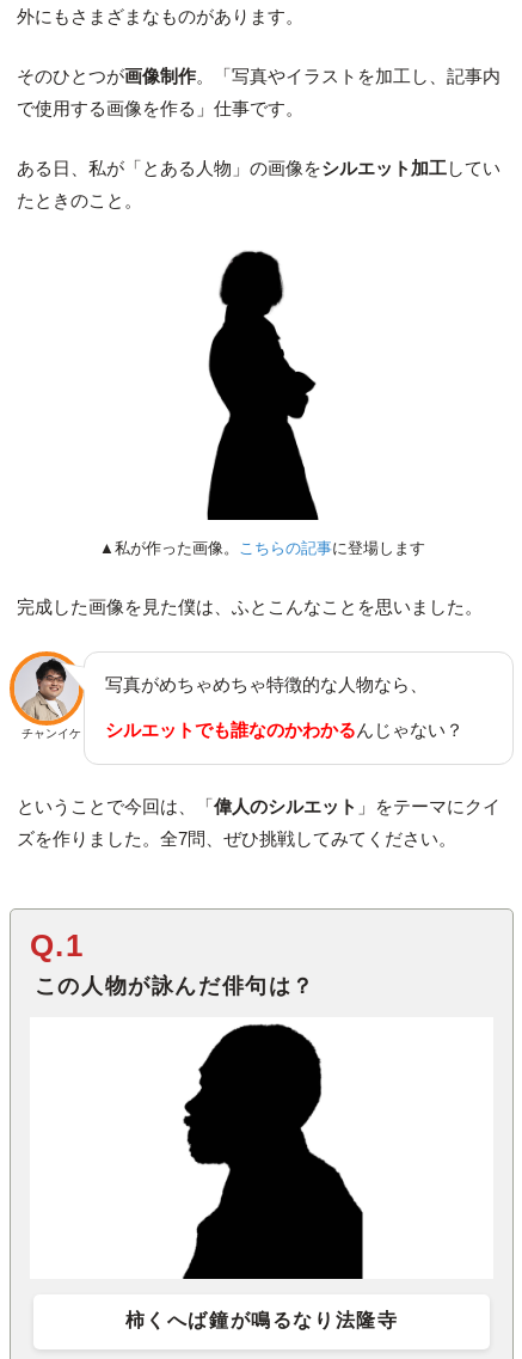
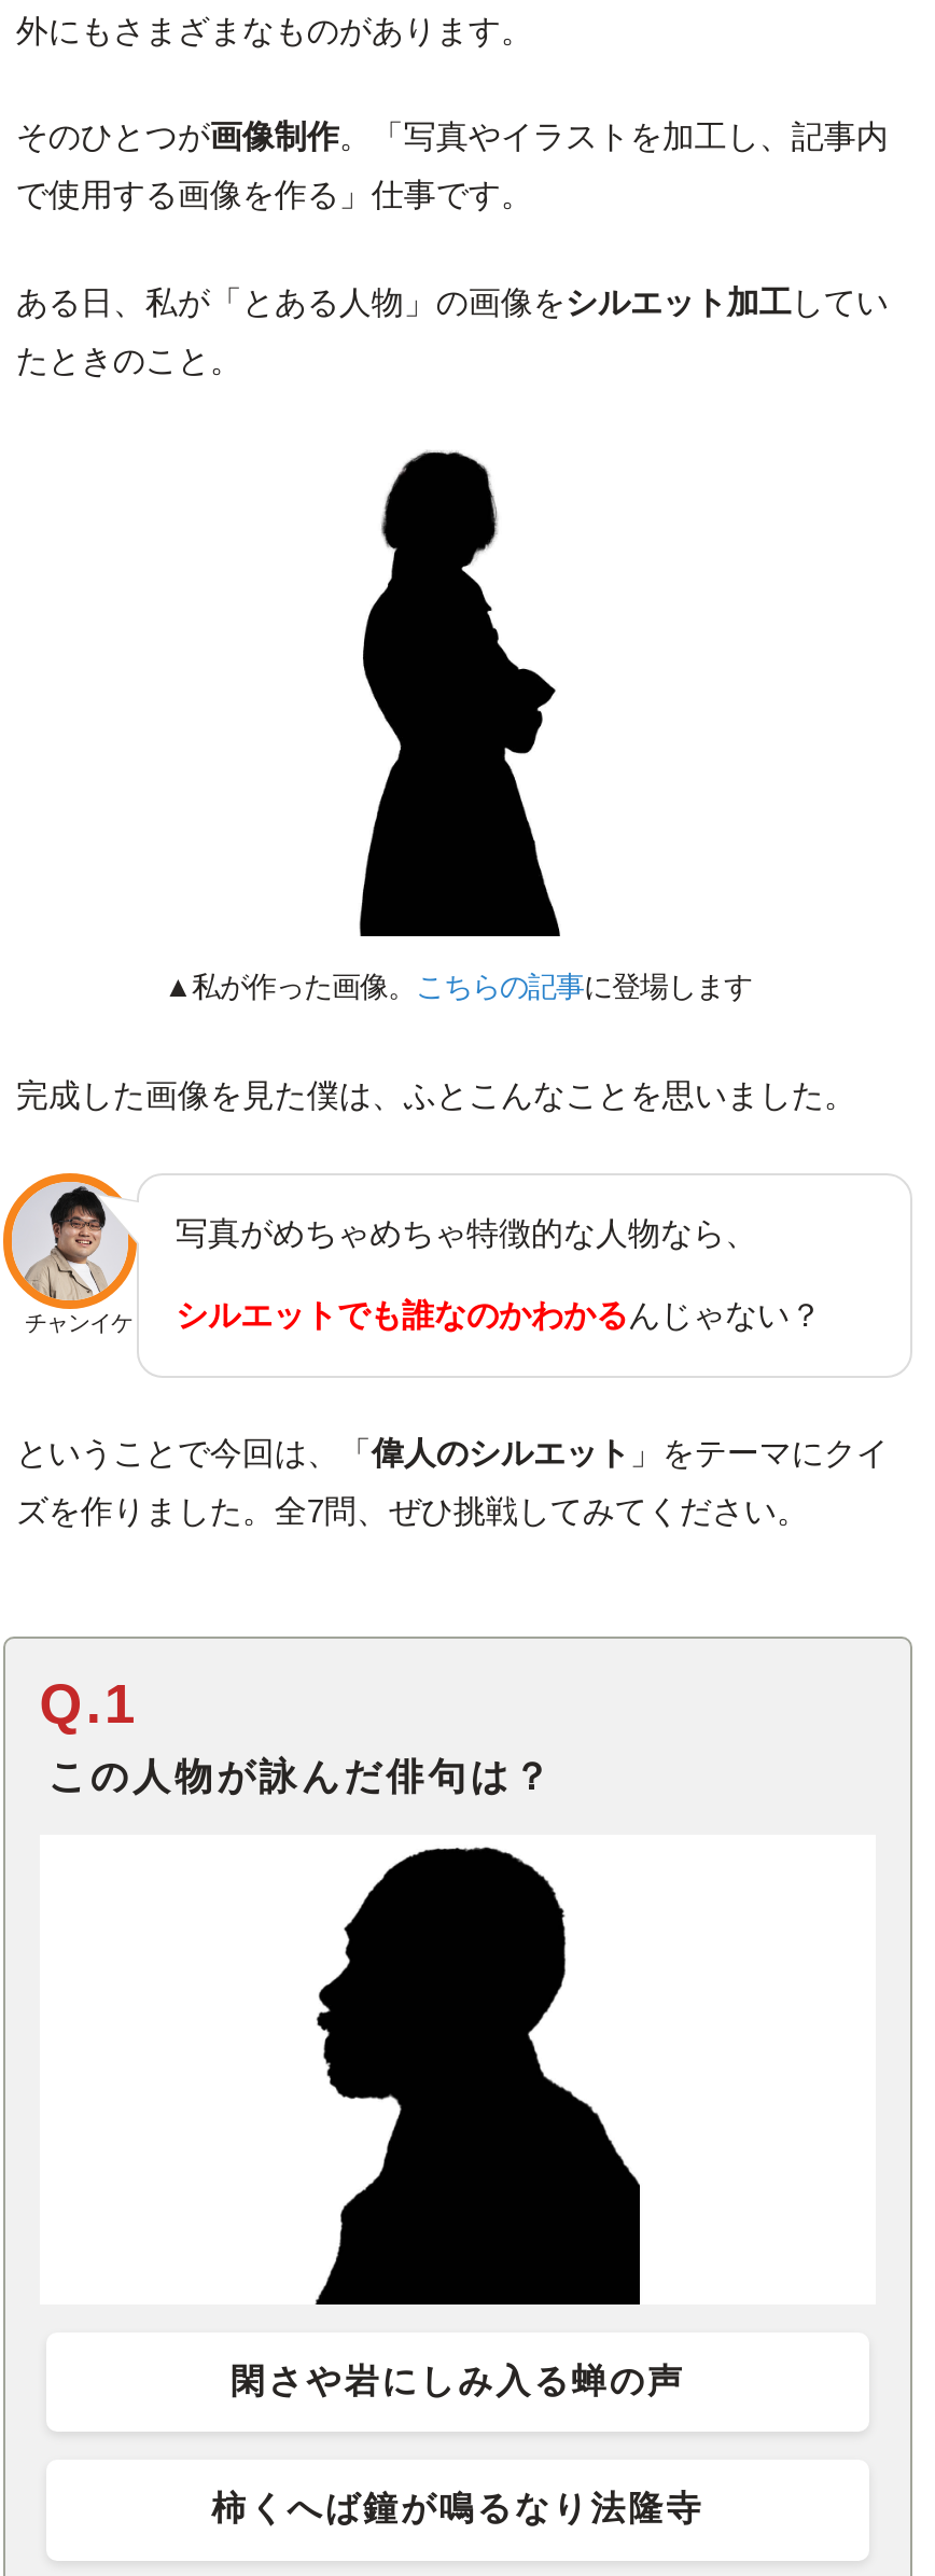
none -> [230,2361,685,2398] 閑さや岩にしみ入る蝉の声

